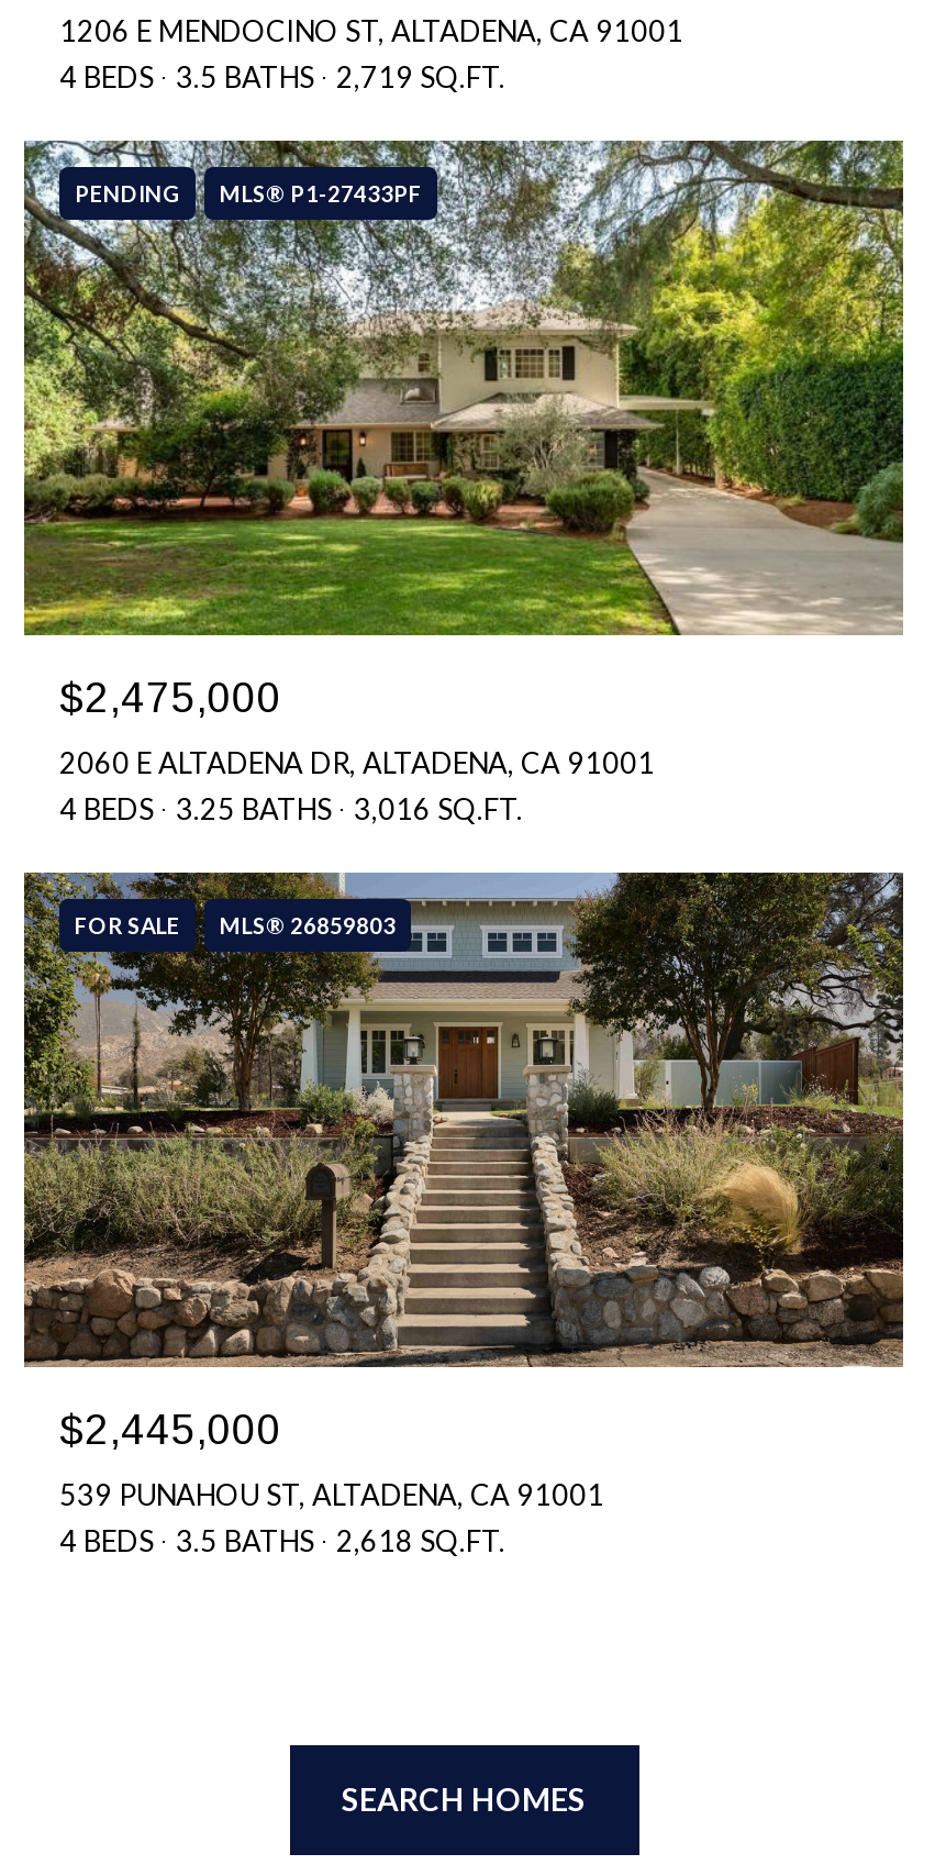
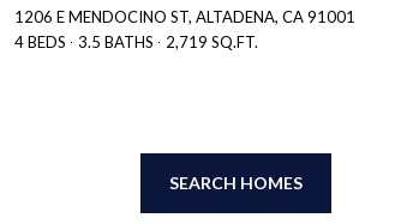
[22,138,905,637] [image] | PENDING | MLS® P1-27433PF -> none
[22,675,905,1369] [image] | $2,475,000 | 2060 E ALTADENA DR, ALTADENA, CA 91001 | 4 BEDS | 3.25 BATHS | 3,016 SQ.FT. | FOR SALE | MLS® 26859803 -> none
[59,1407,604,1558] $2,445,000 | 539 PUNAHOU ST, ALTADENA, CA 91001 | 4 BEDS | 3.5 BATHS | 2,618 SQ.FT. -> none

